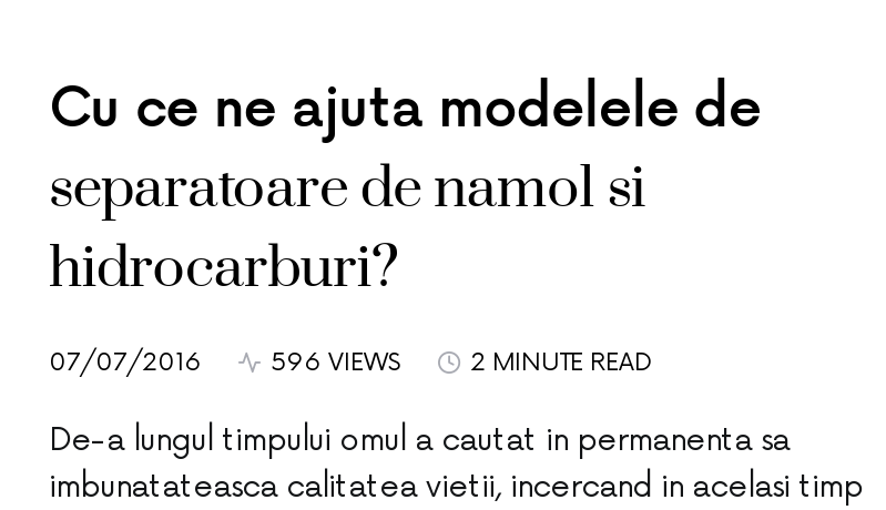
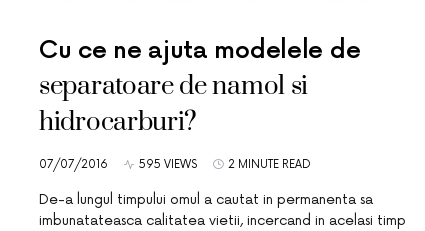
[271,347,401,376] 596 VIEWS -> [139,158,197,171] 595 VIEWS

